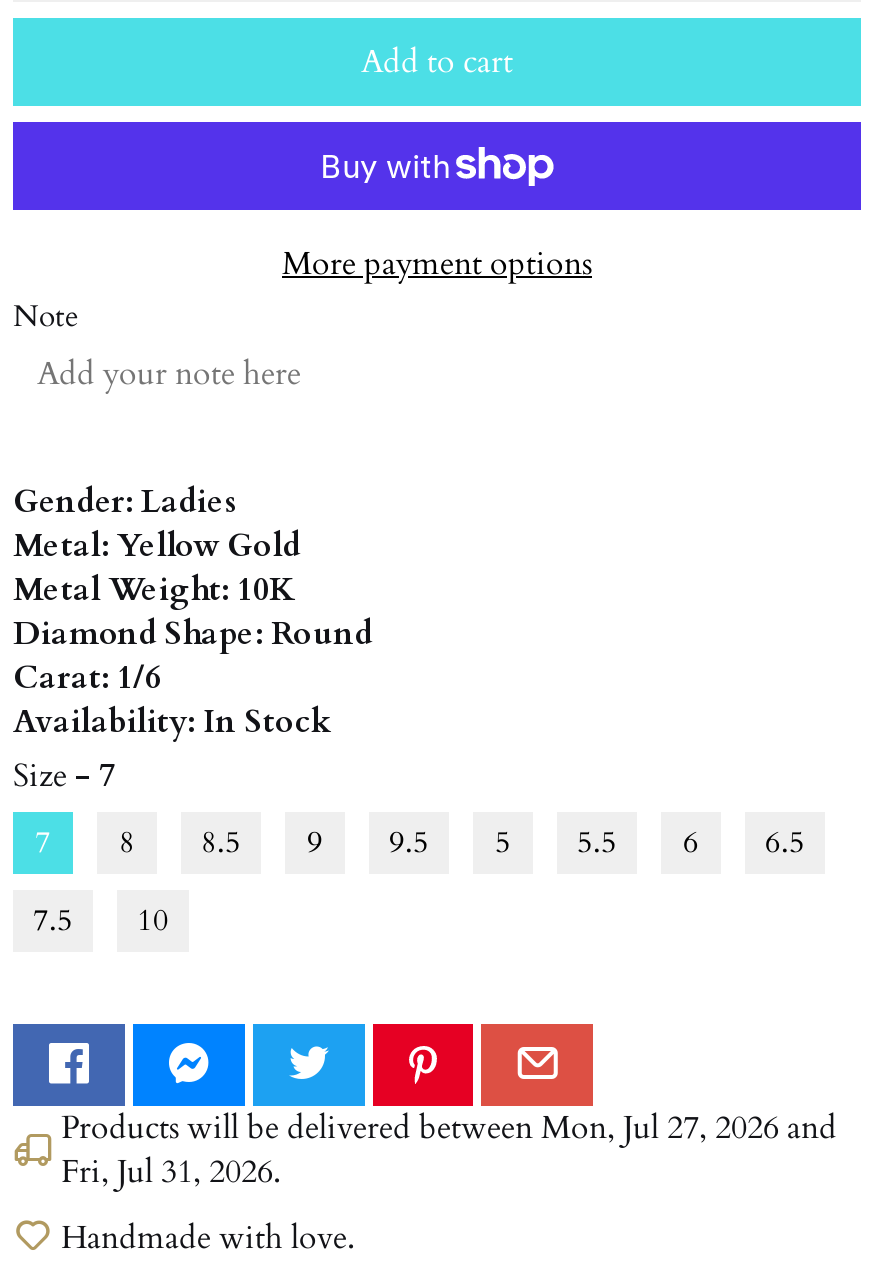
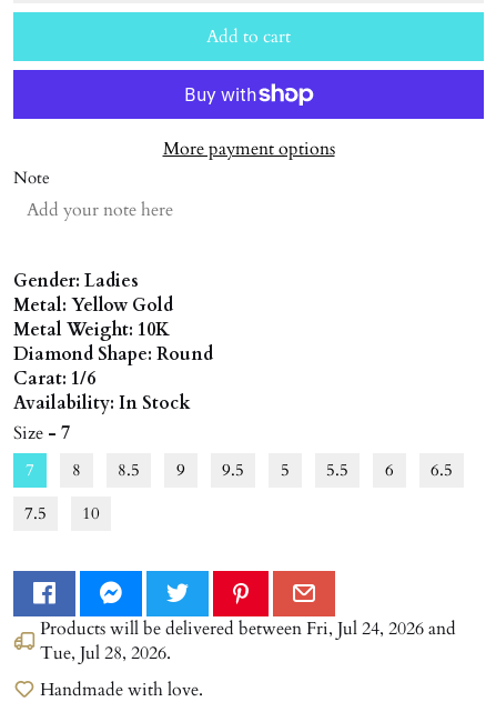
[61,1106,837,1150] Products will be delivered betweenMon, Jul 27, 2026 and -> [40,616,456,641] Products will be delivered betweenFri, Jul 24, 2026 and
[61,1150,281,1194] Fri, Jul 31, 2026. -> [40,641,171,665] Tue, Jul 28, 2026.

